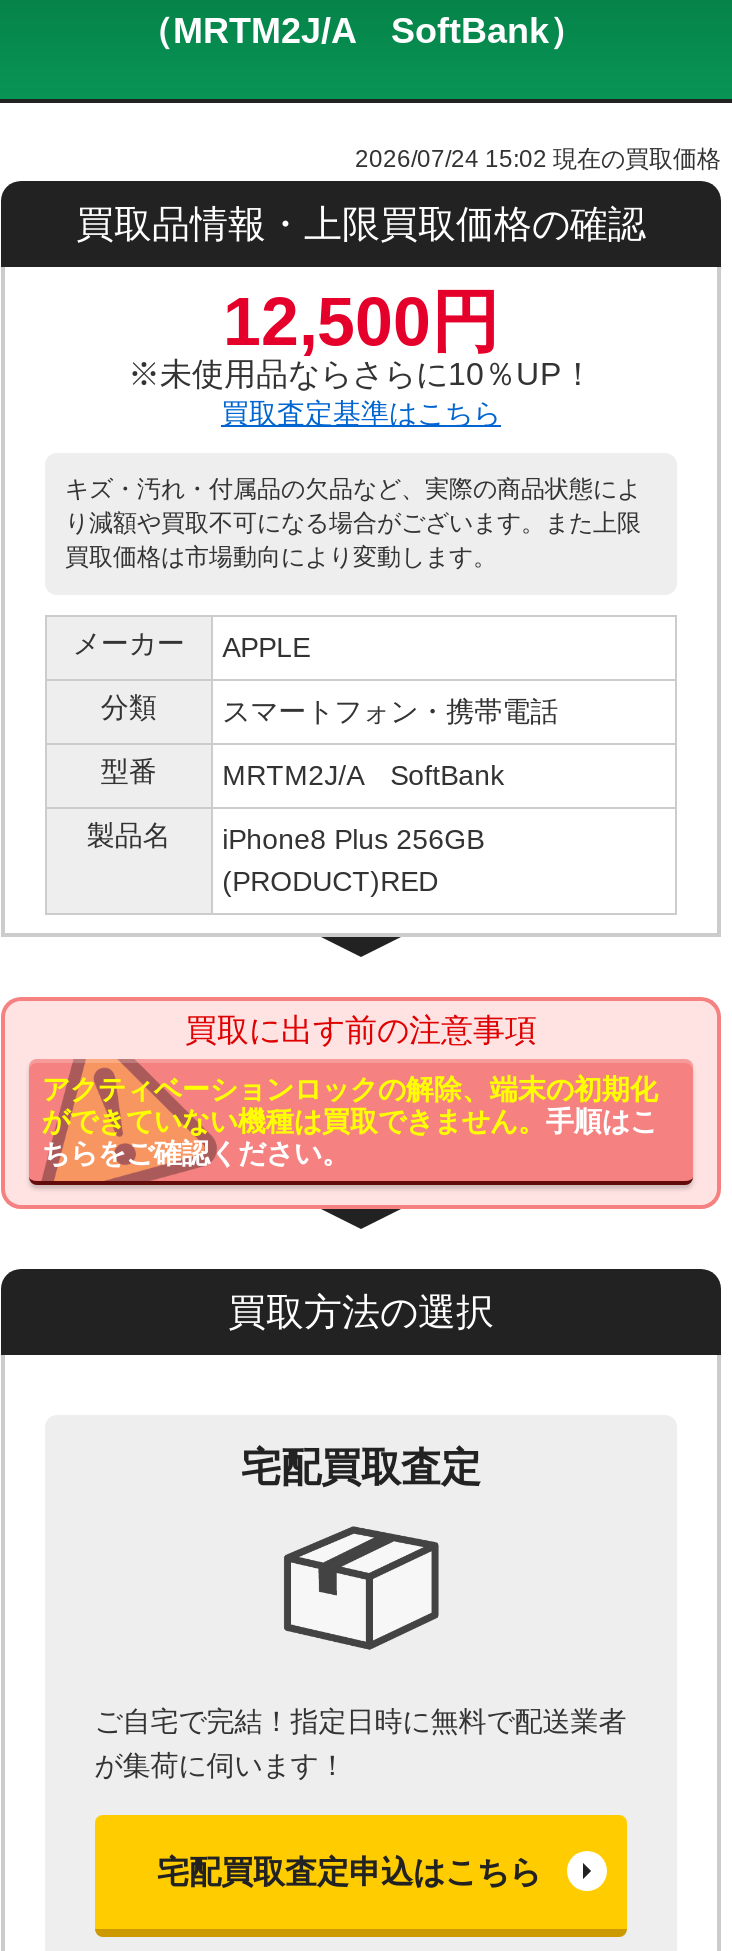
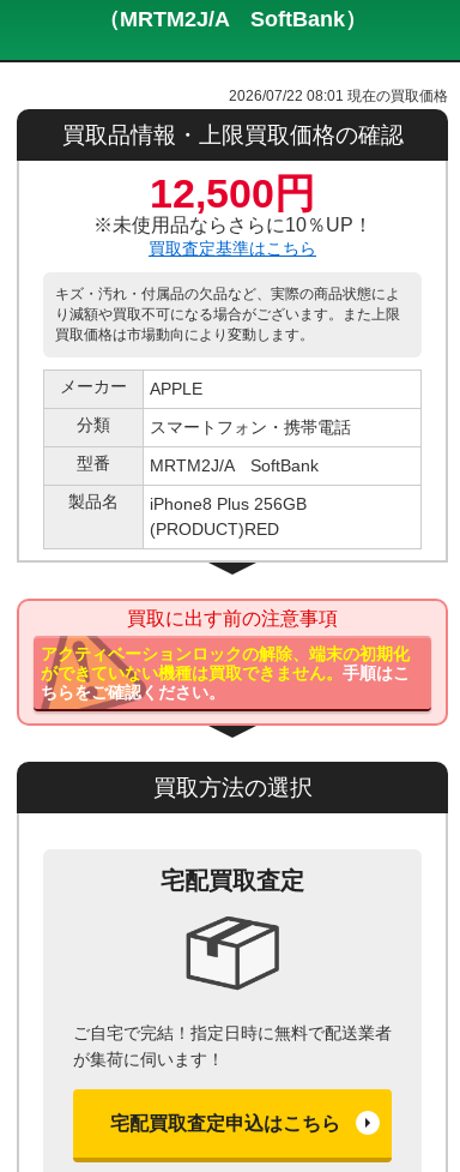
[355,145,721,173] 2026/07/24 15:02現在の買取価格 -> [229,88,448,104] 2026/07/22 08:01現在の買取価格

